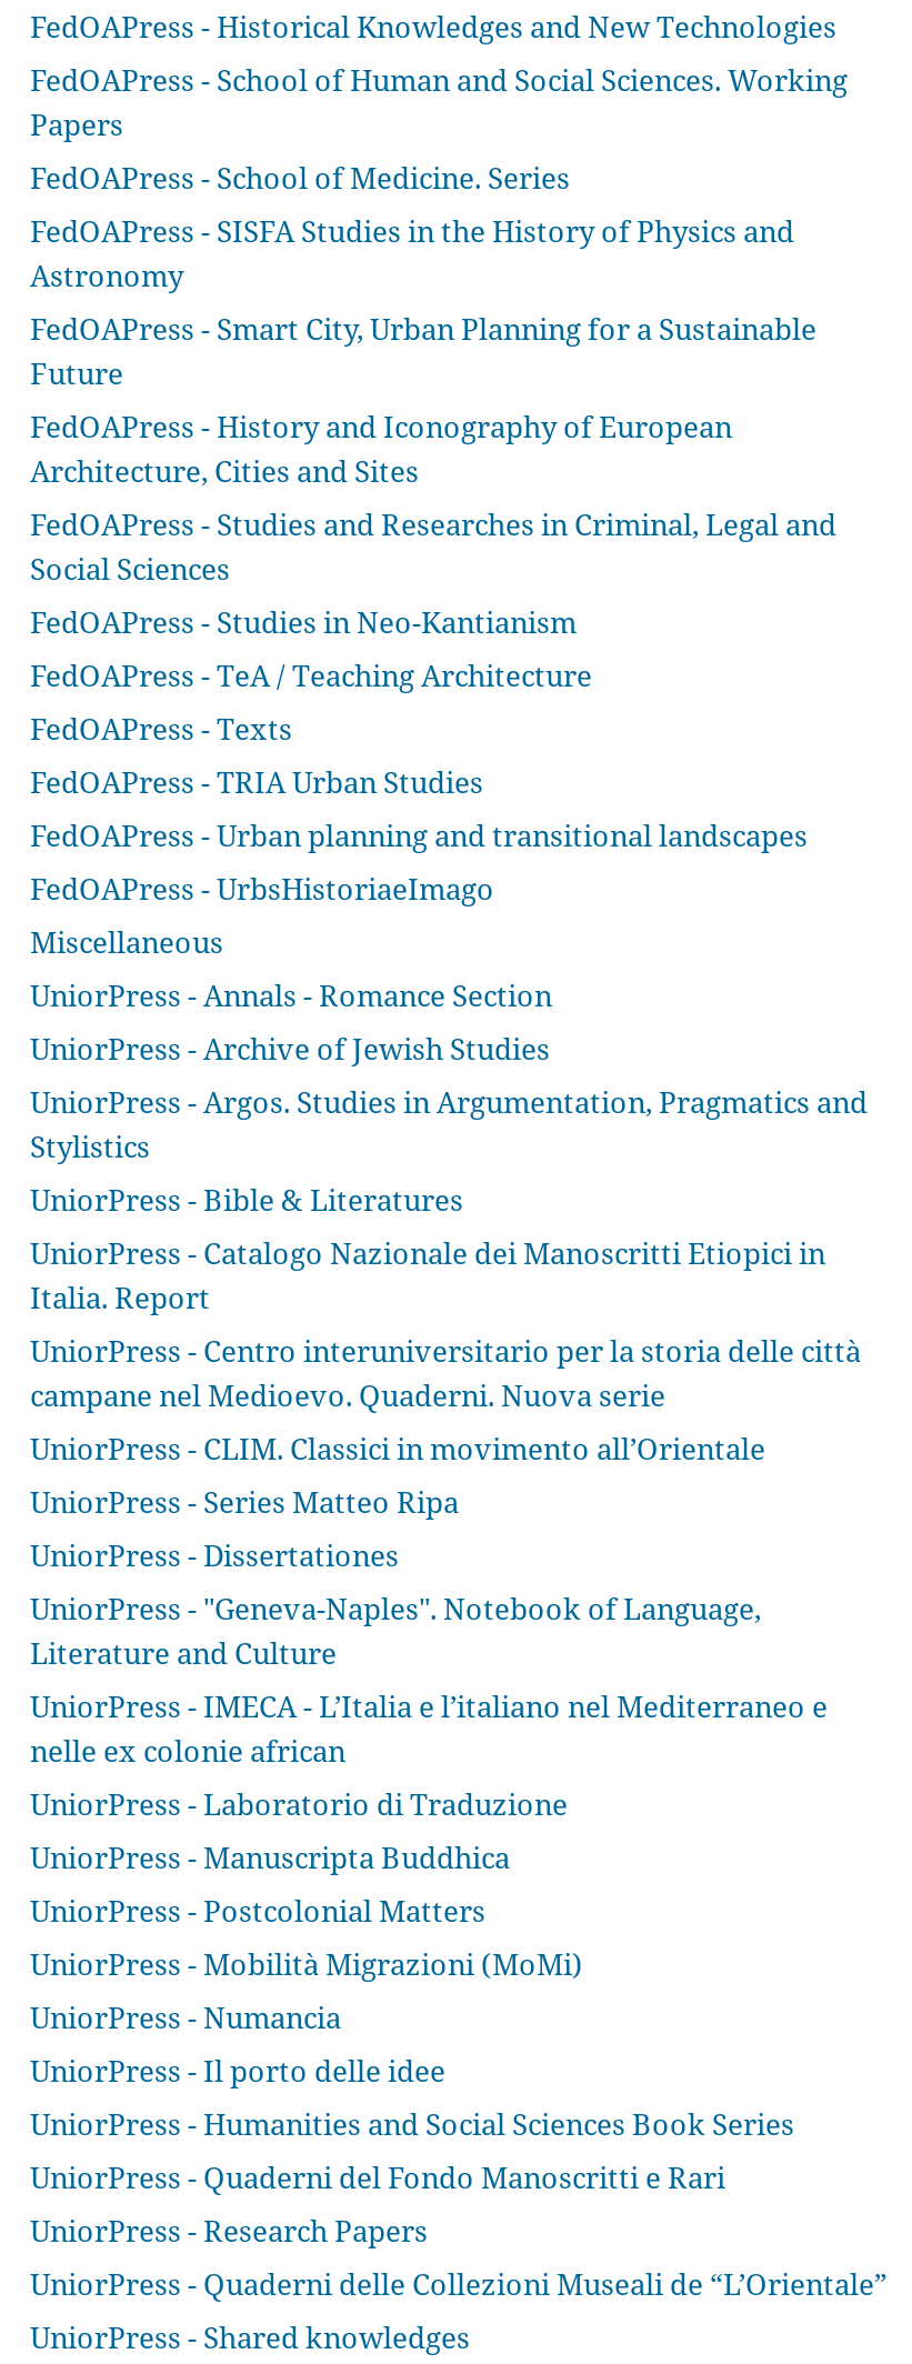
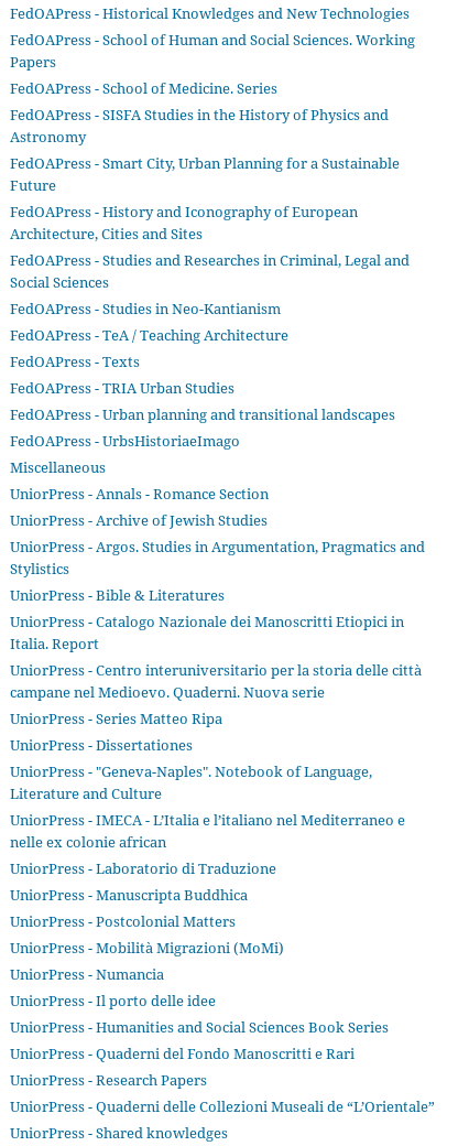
[30,1429,765,1469] UniorPress - CLIM. Classici in movimento all’Orientale -> none

